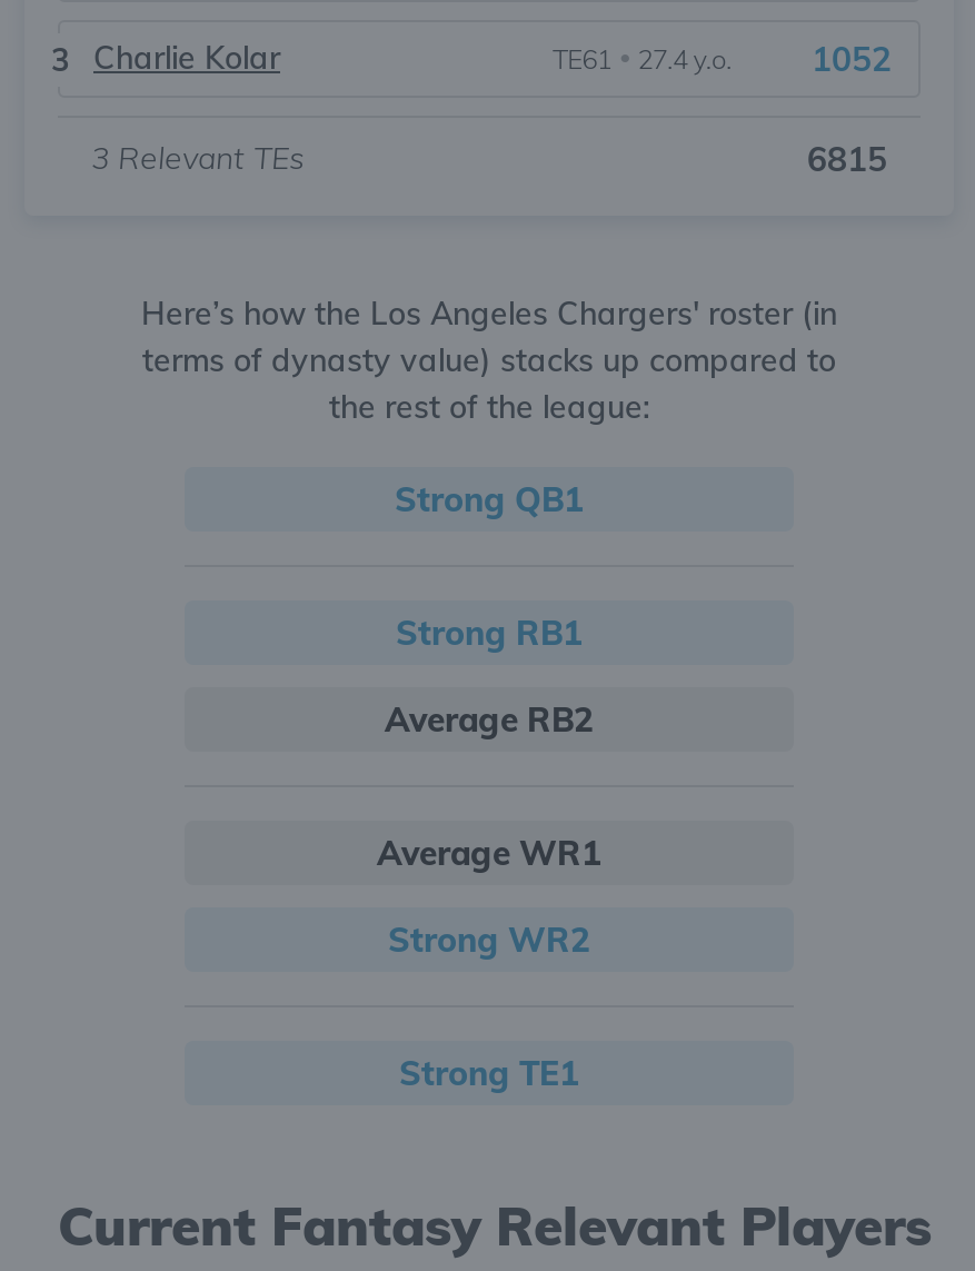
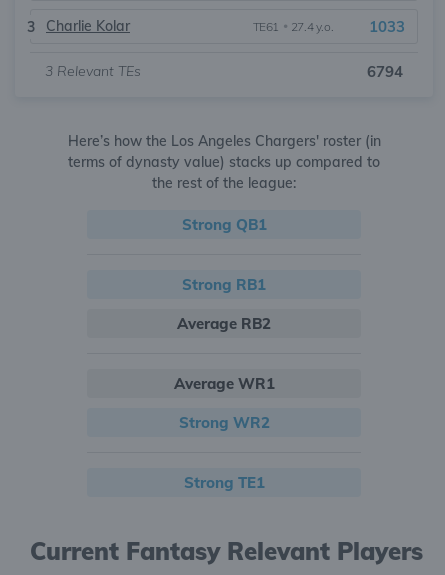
[812,38,892,80] 1052 -> [369,17,405,36] 1033
[807,138,887,180] 6815 -> [367,62,403,81] 6794

